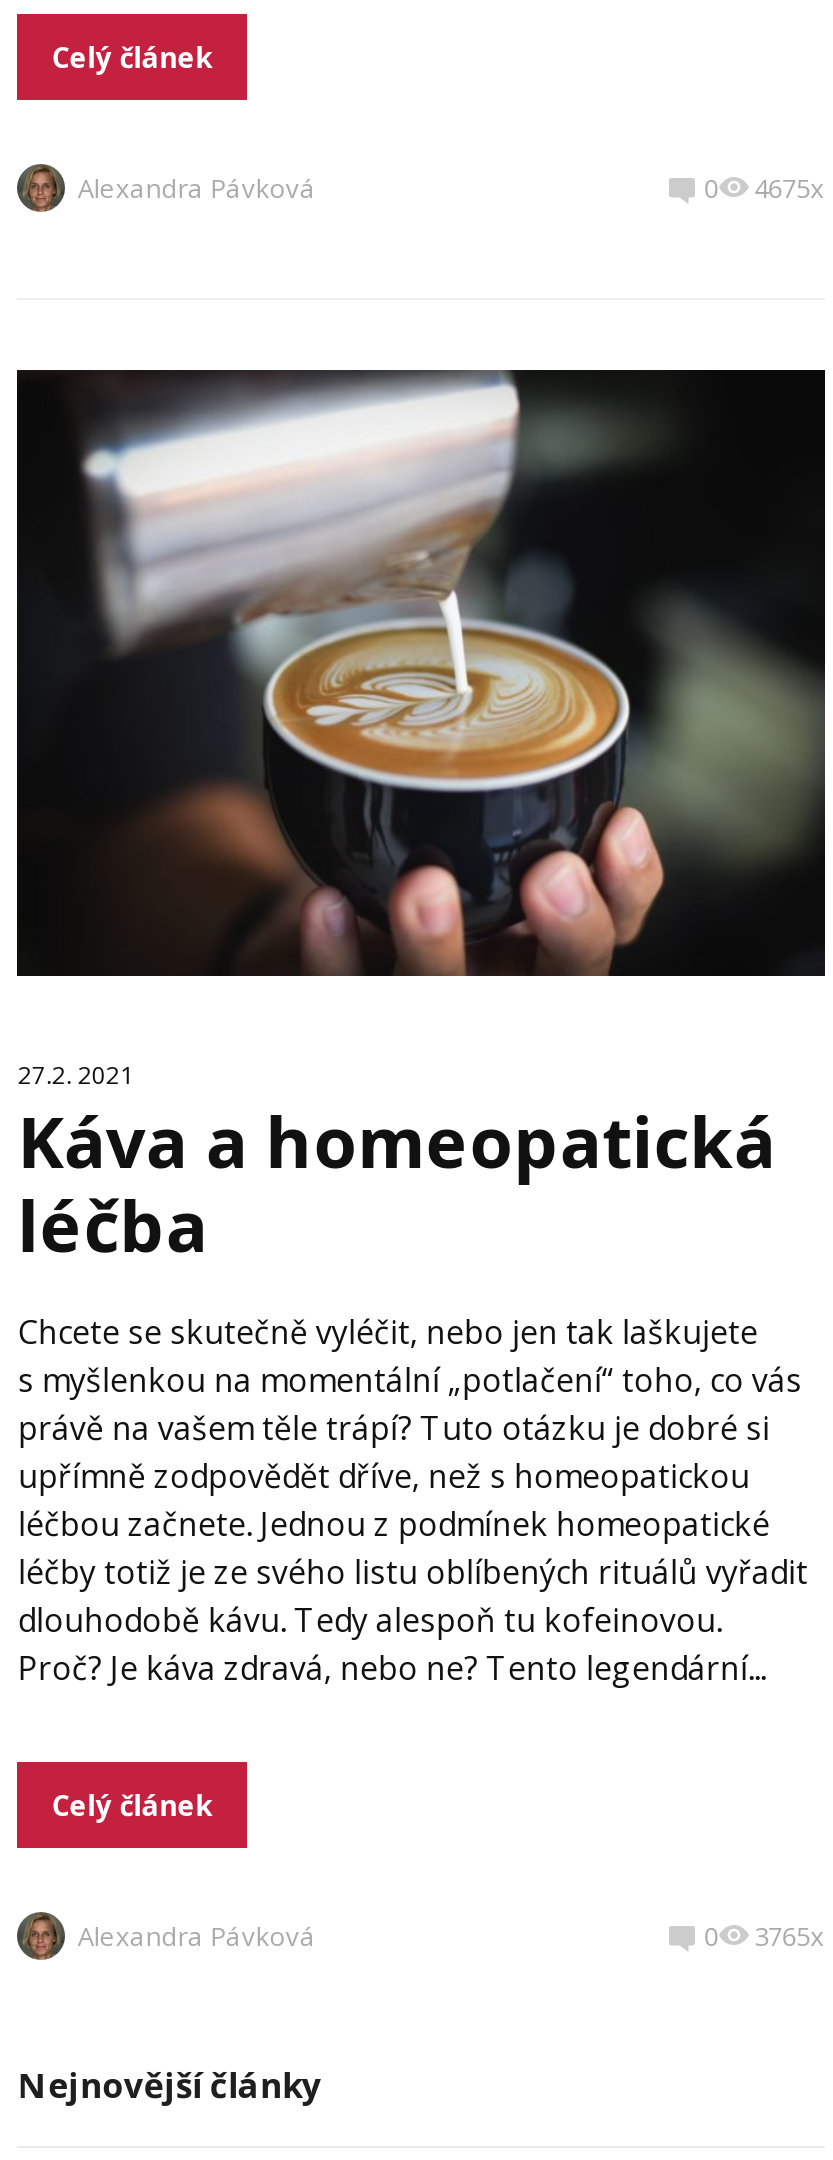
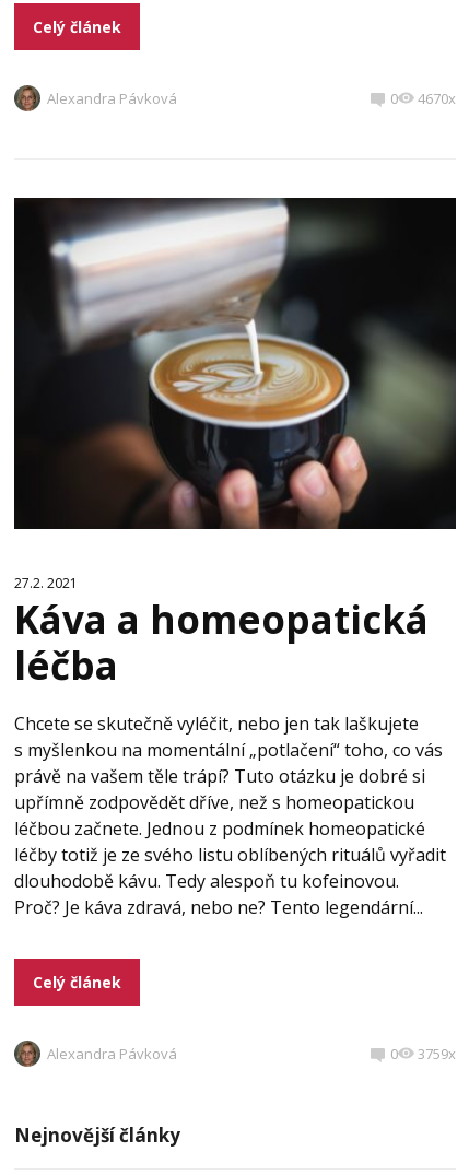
[754,171,824,207] 4675x -> [417,89,455,109] 4670x
[754,1917,824,1953] 3765x -> [417,1044,455,1063] 3759x

